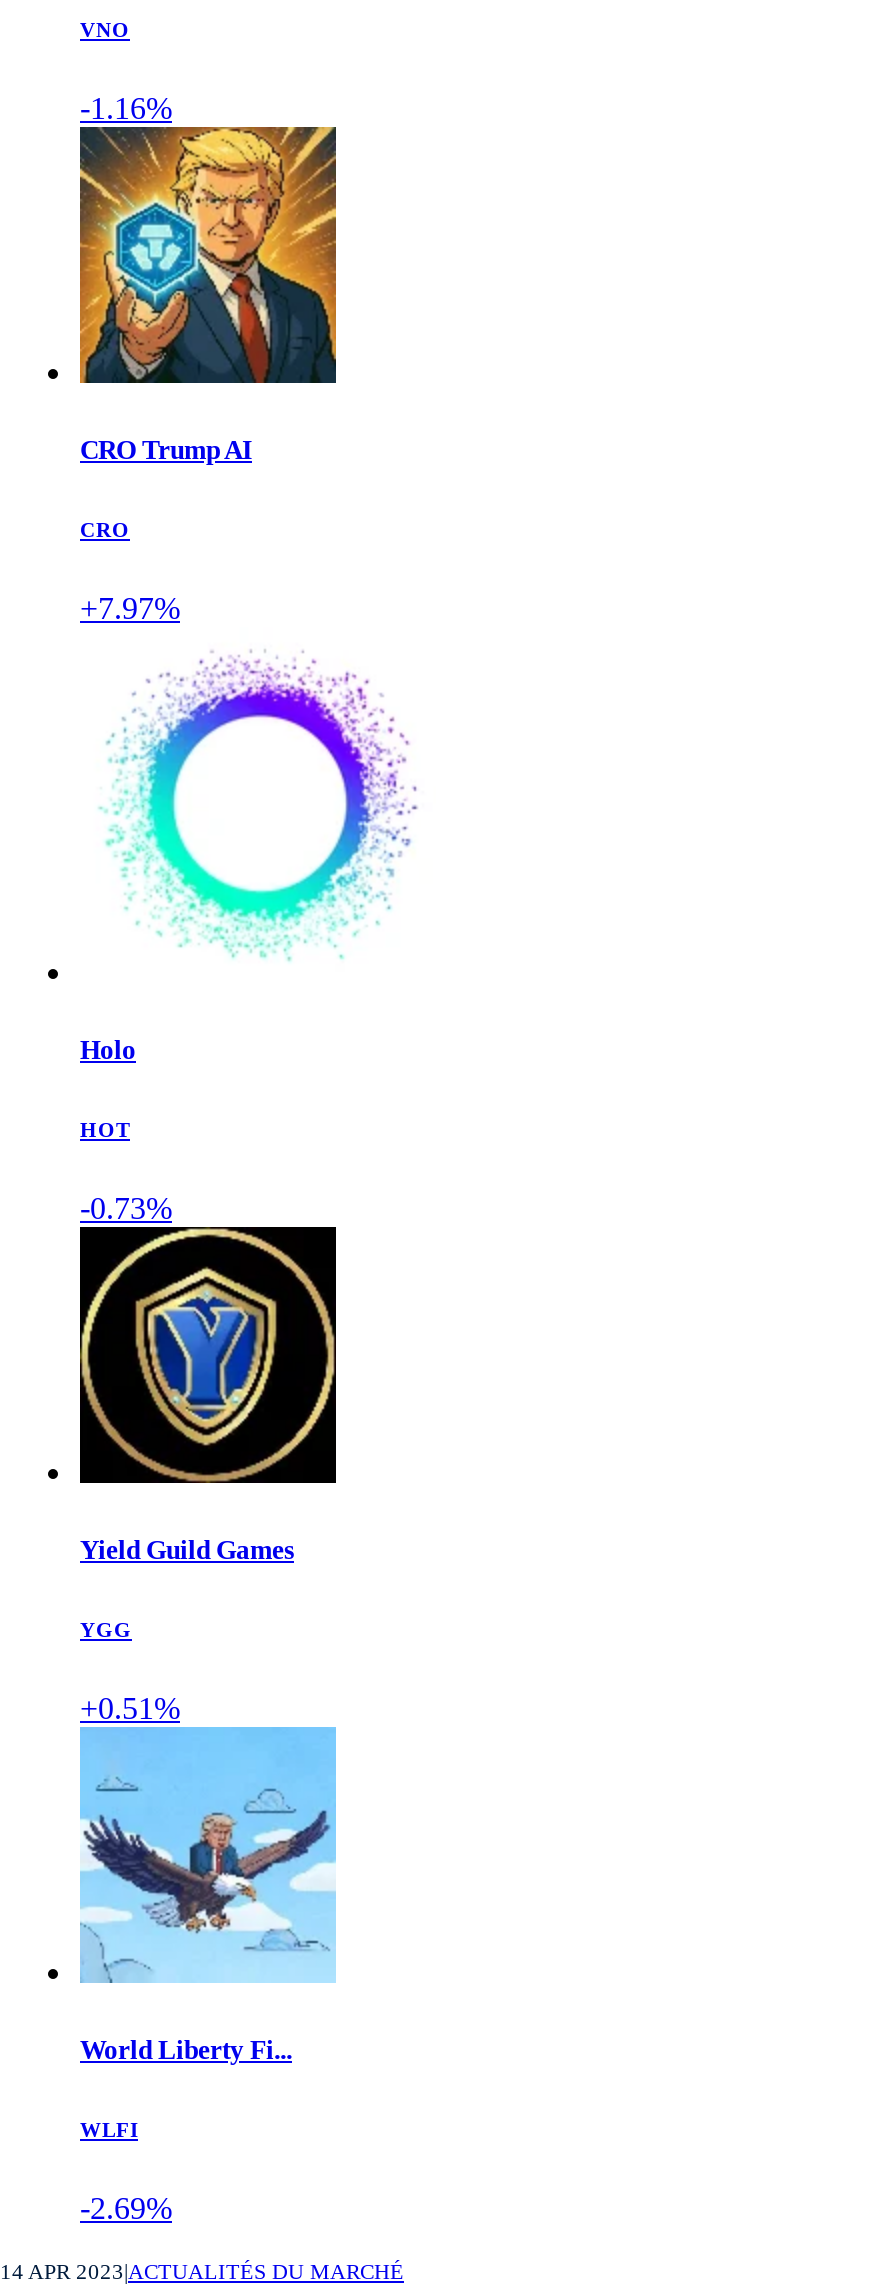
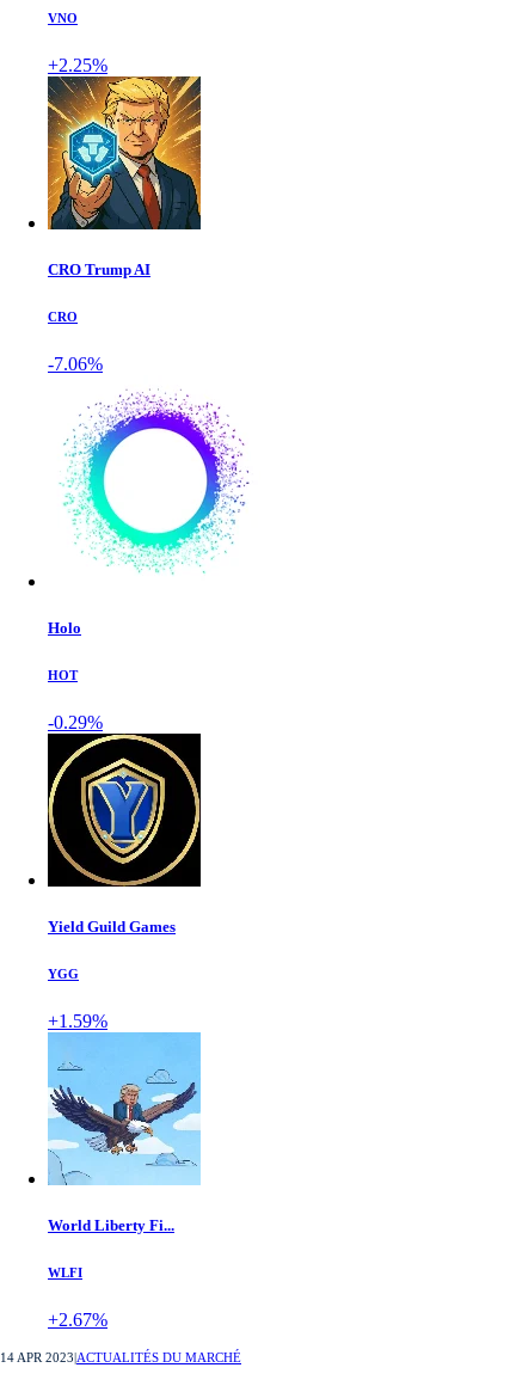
[80,91,172,125] -1.16% -> [48,55,107,75] +2.25%
[80,591,180,625] +7.97% -> [48,354,103,374] -7.06%
[80,1191,172,1225] -0.73% -> [48,712,103,733] -0.29%
[80,1691,180,1725] +0.51% -> [48,1011,107,1031] +1.59%
[80,2192,172,2226] -2.69% -> [48,1310,107,1330] +2.67%

